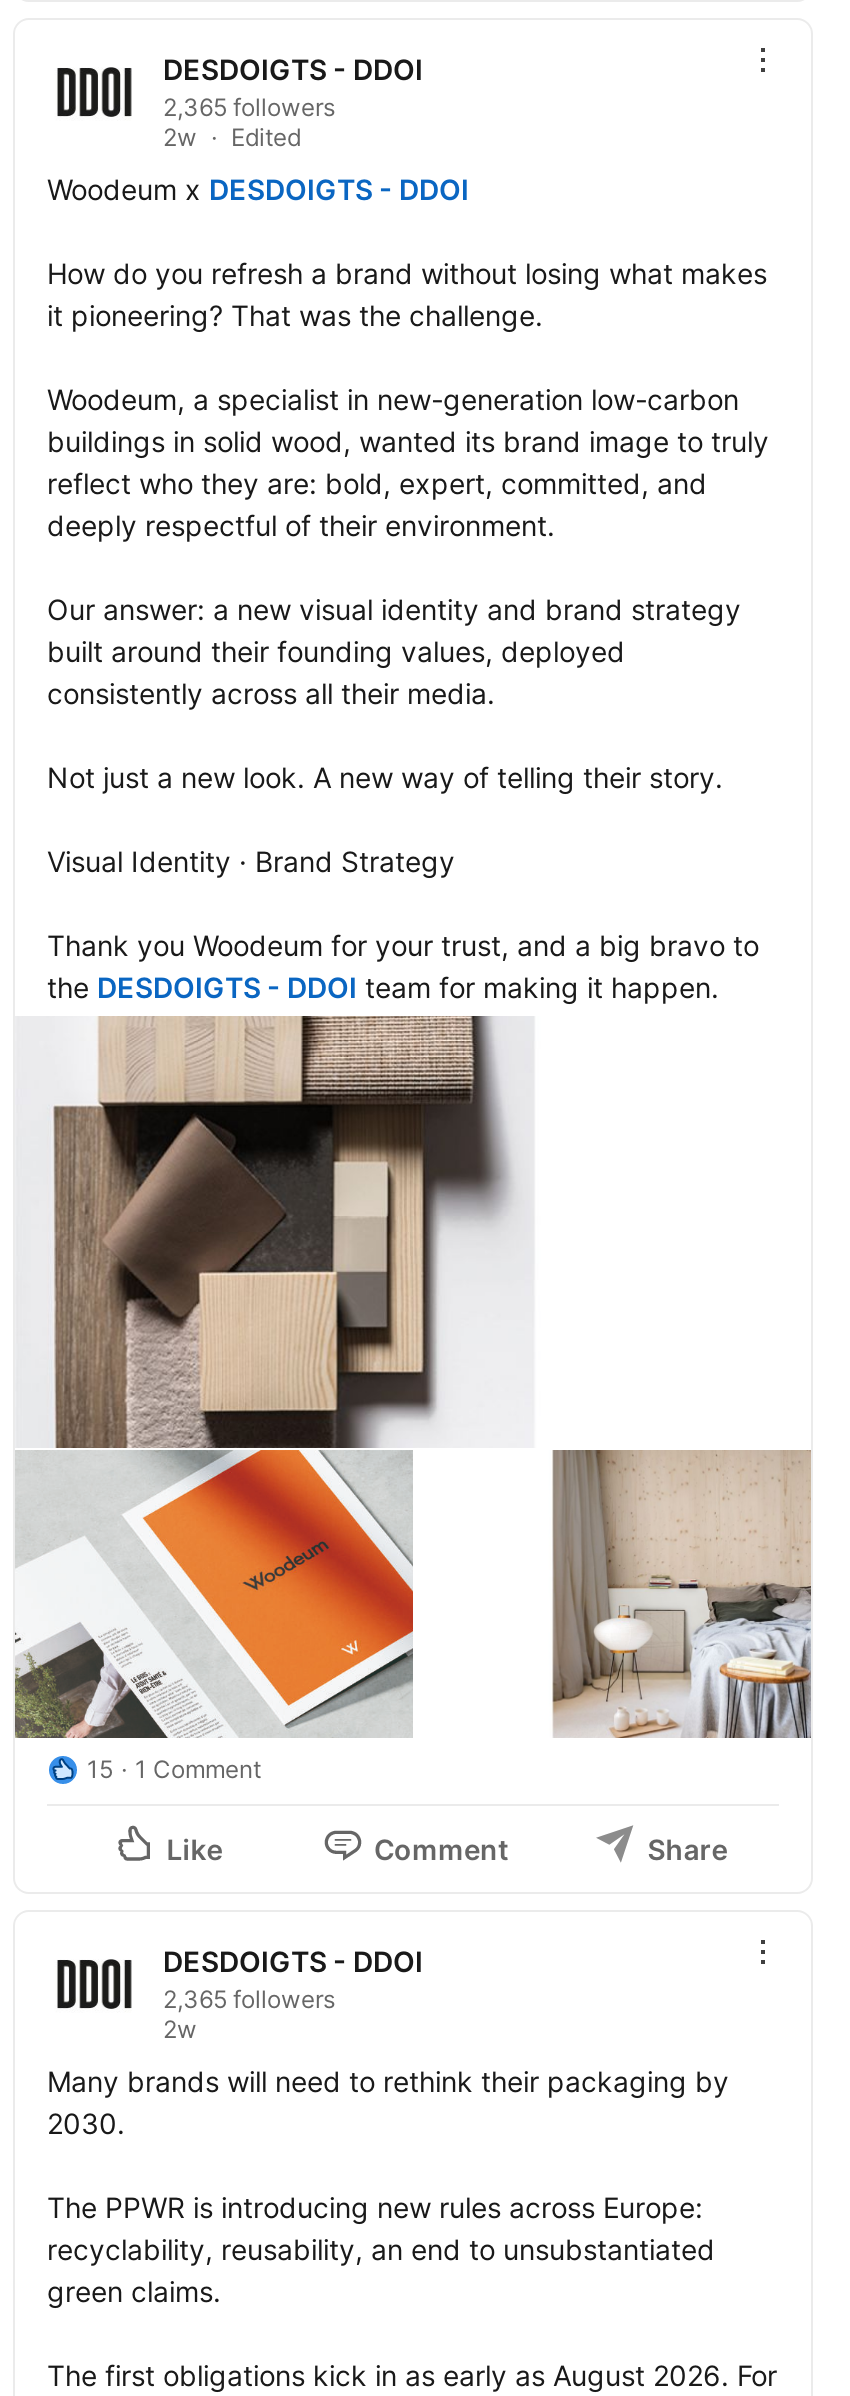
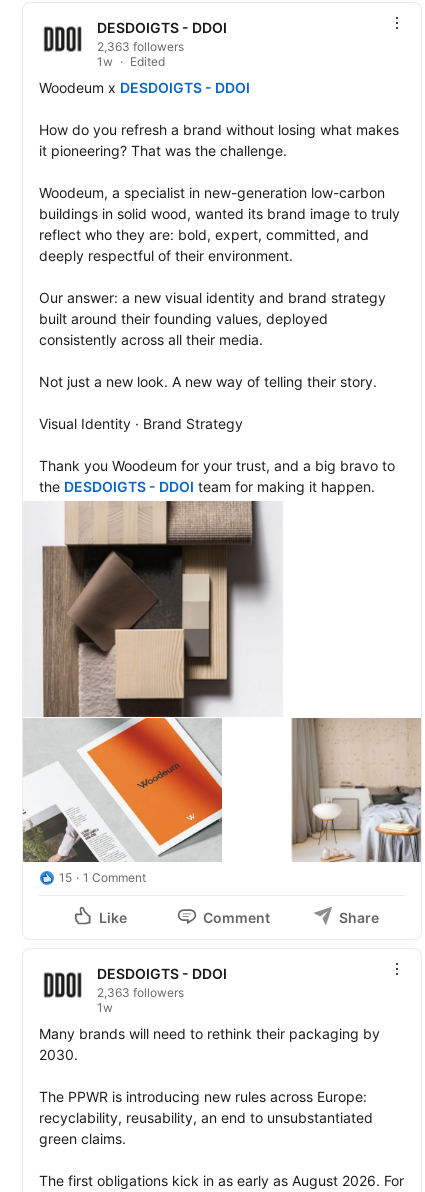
[163,91,335,151] 2,365 followers | 2w -> [97,39,184,69] 2,363 followers | 1w
[163,1983,335,2043] 2,365 followers | 2w -> [97,985,184,1015] 2,363 followers | 1w

